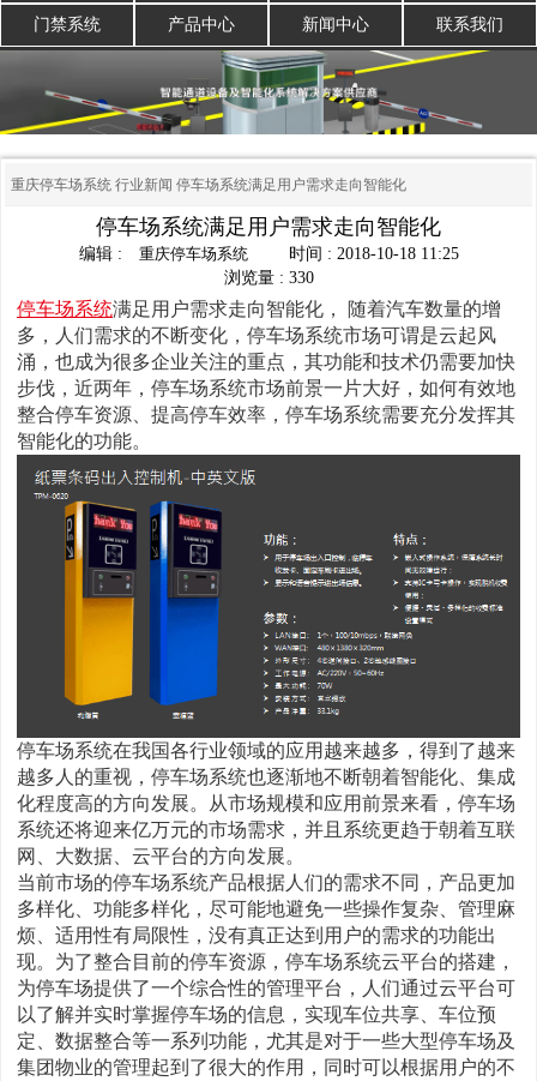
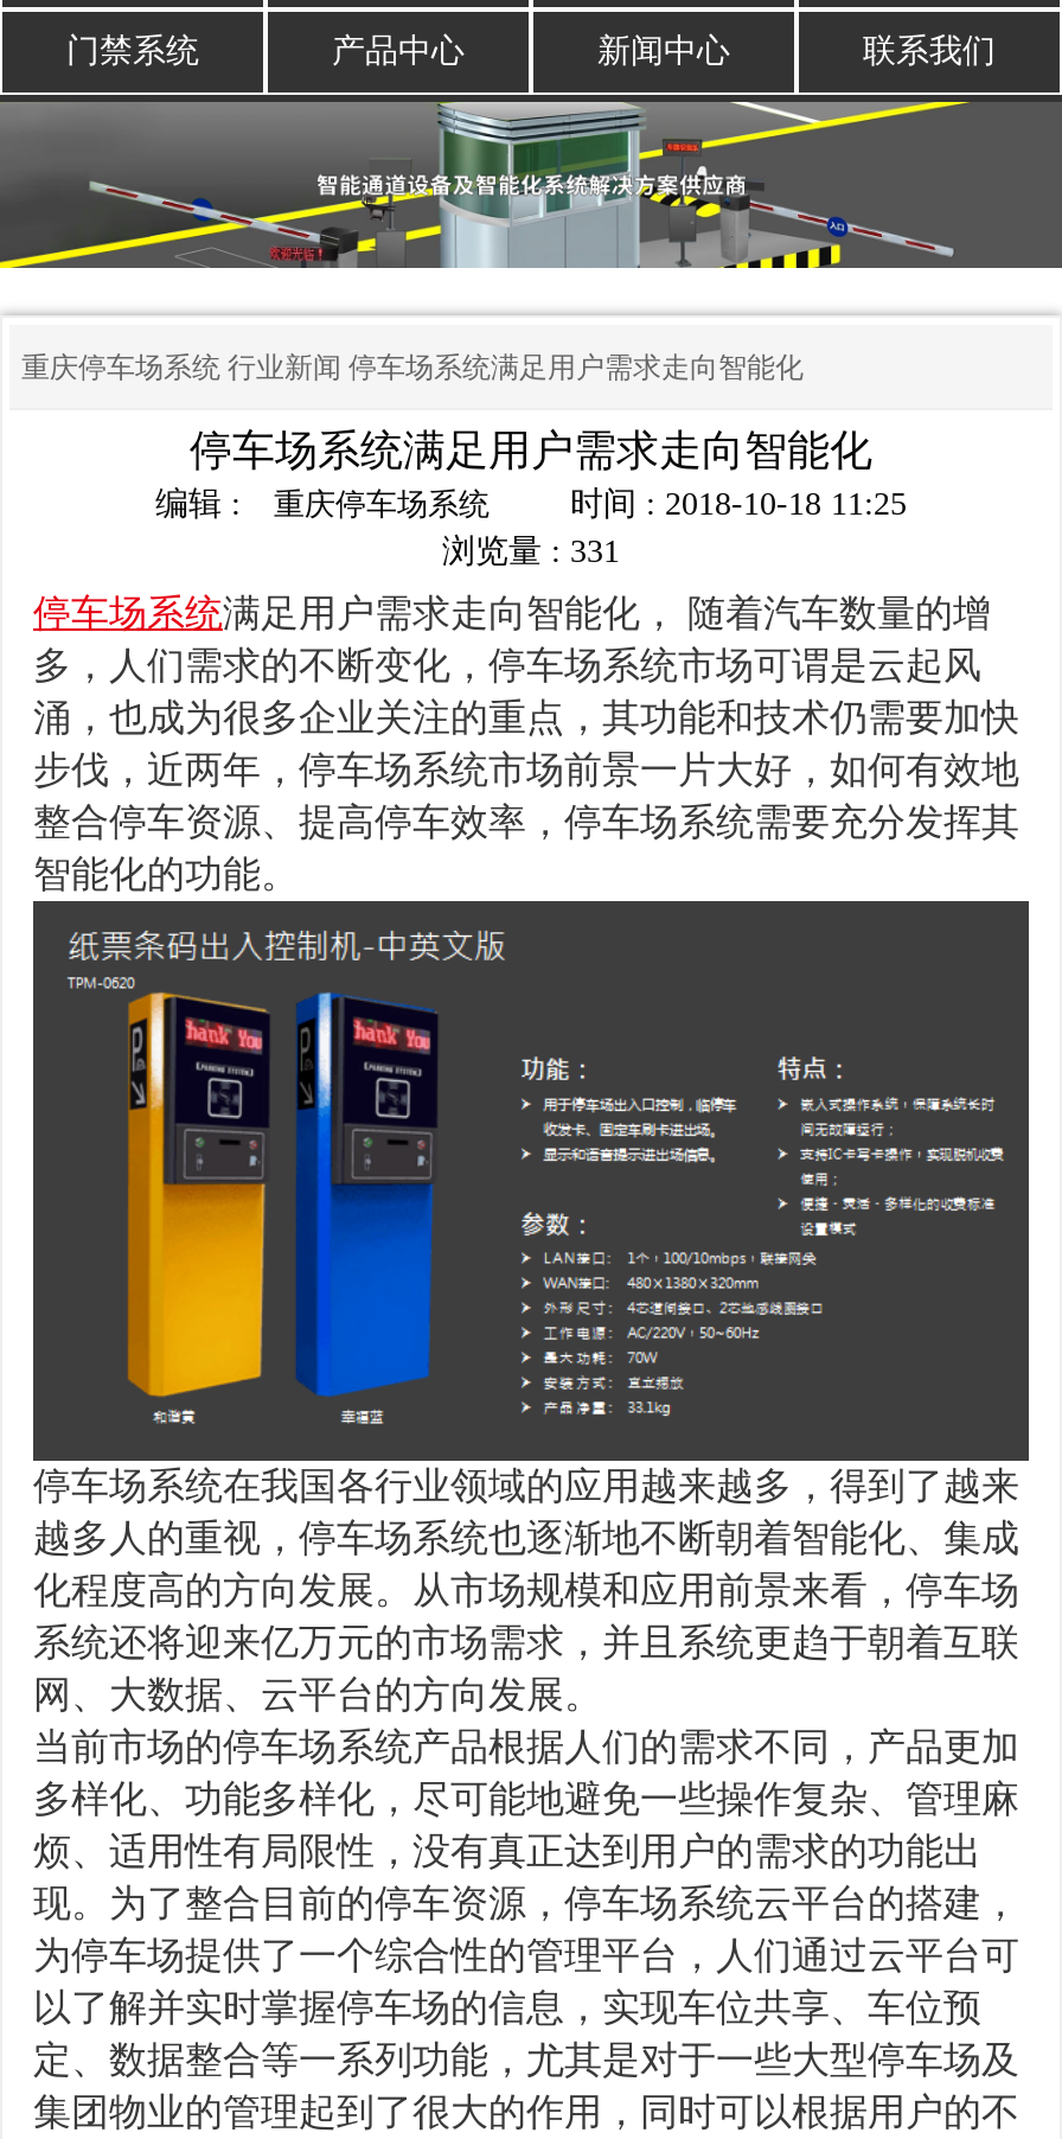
[224,269,313,287] 浏览量 : 330 -> [442,533,620,569] 浏览量 : 331

